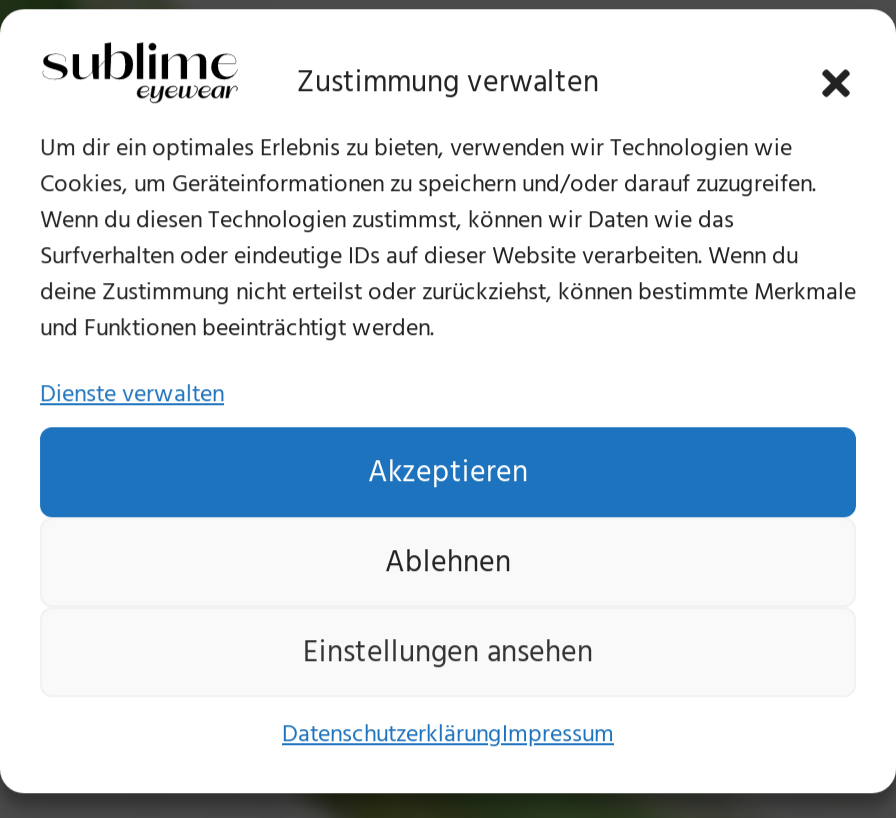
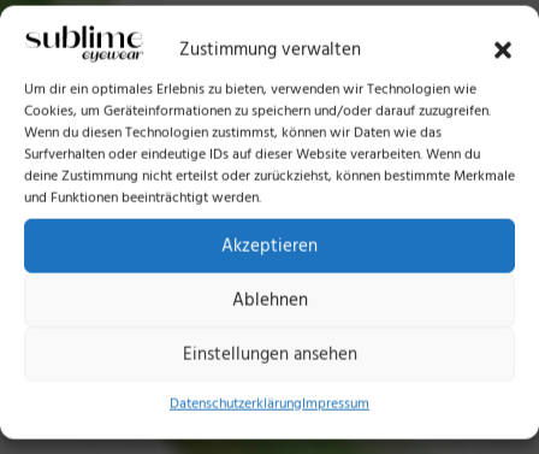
[40,378,224,412] Dienste verwalten -> none

